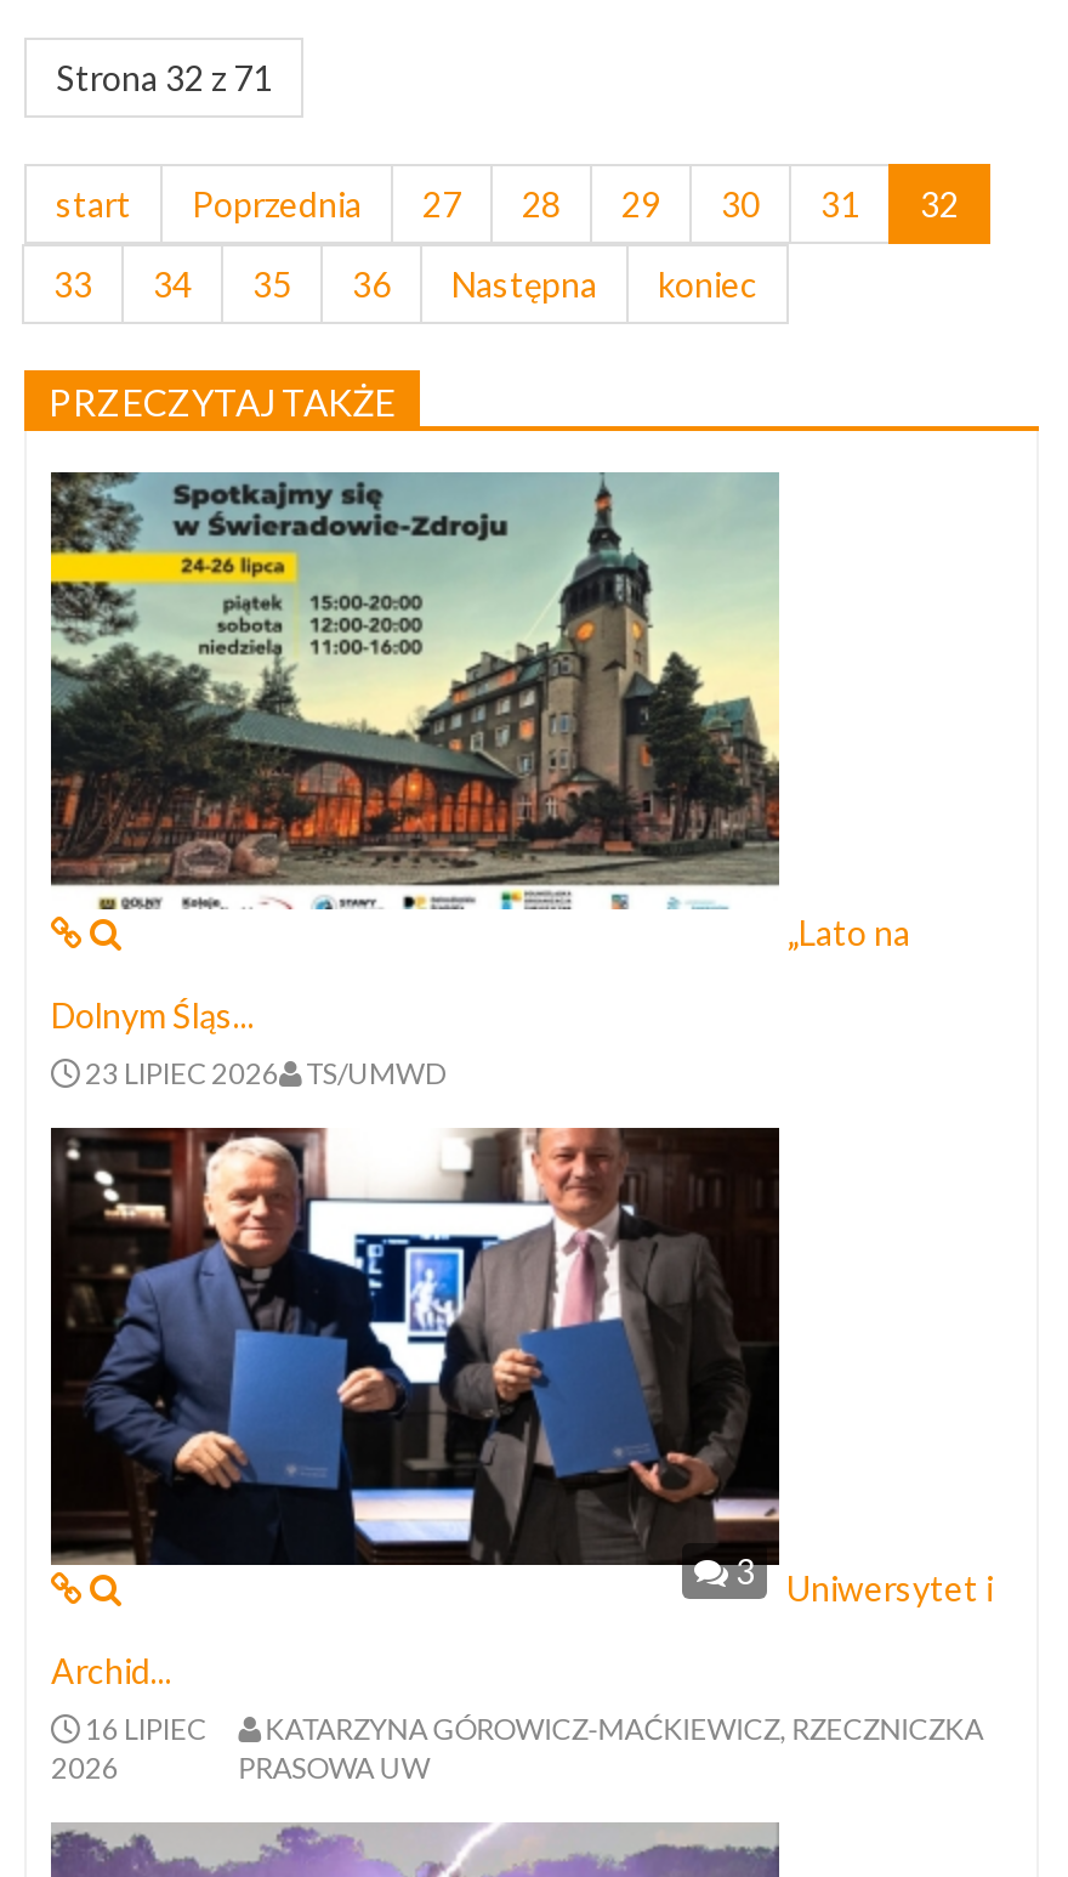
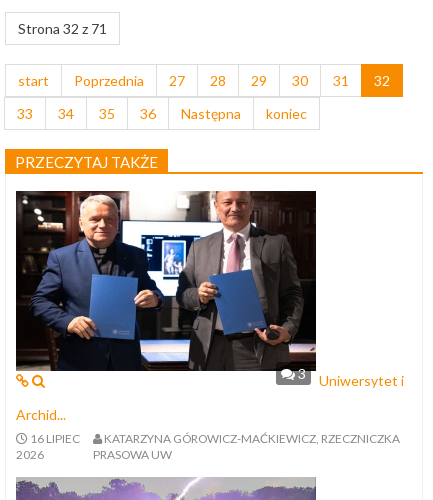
[49,471,910,1091] [image] | „Lato na | Dolnym Śląs... | 23 LIPIEC 2026 TS/UMWD -> none

